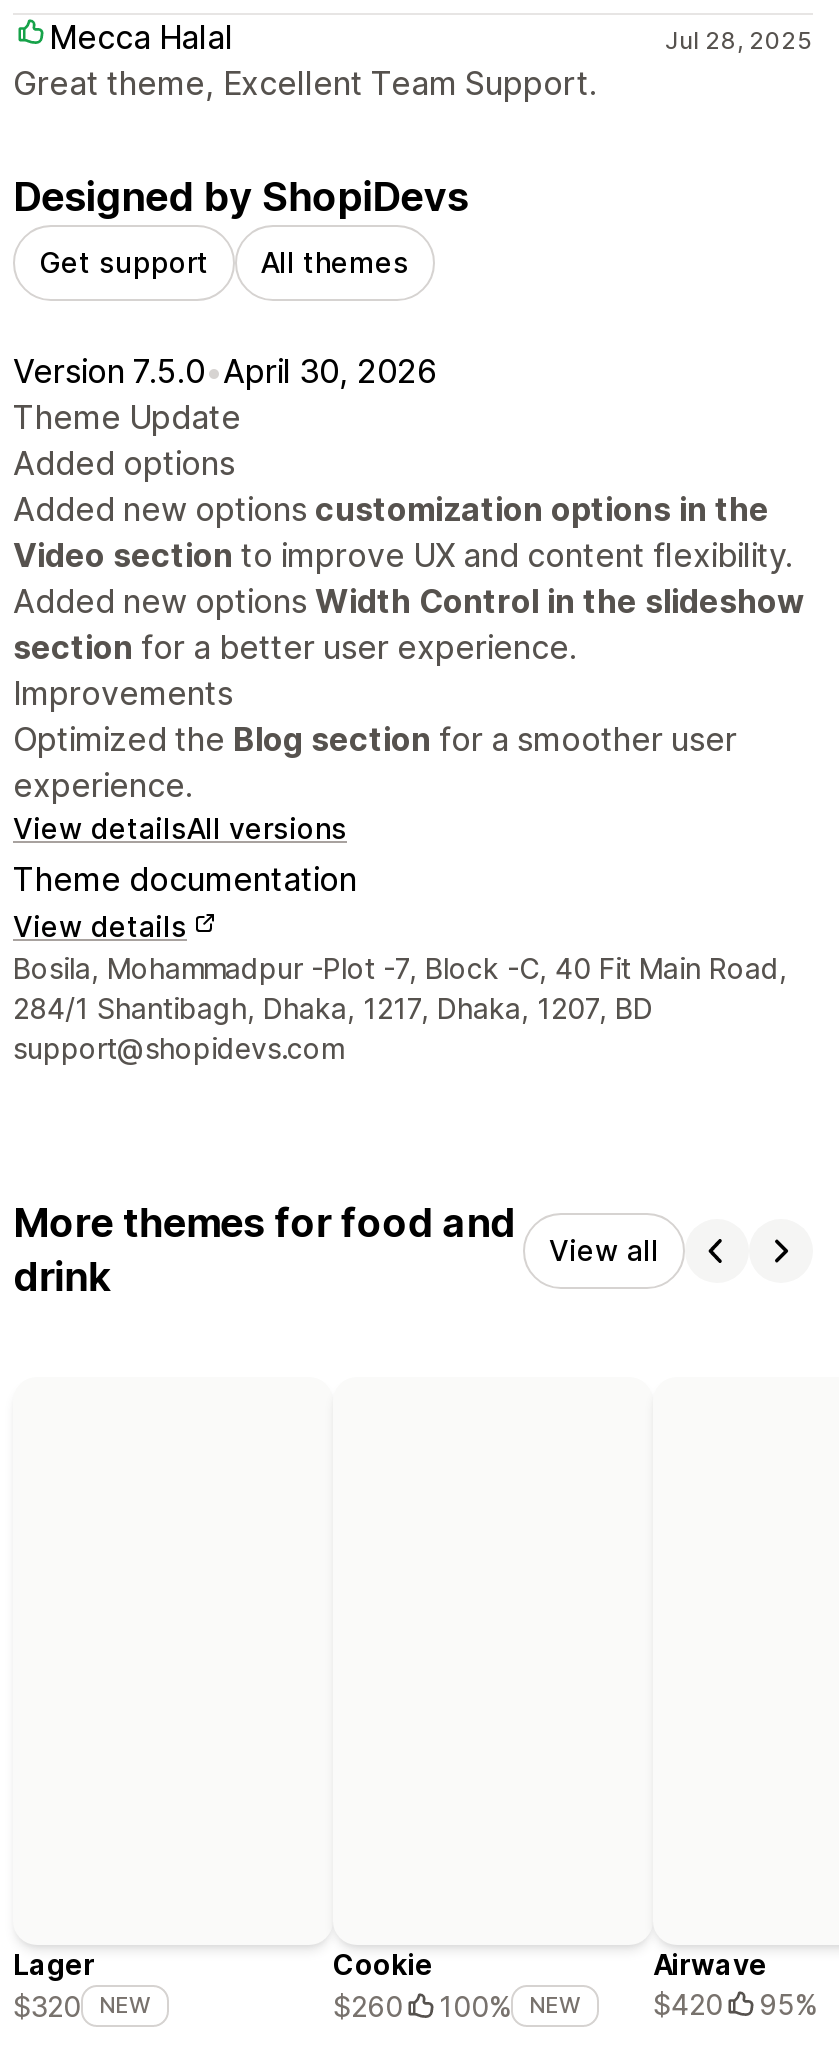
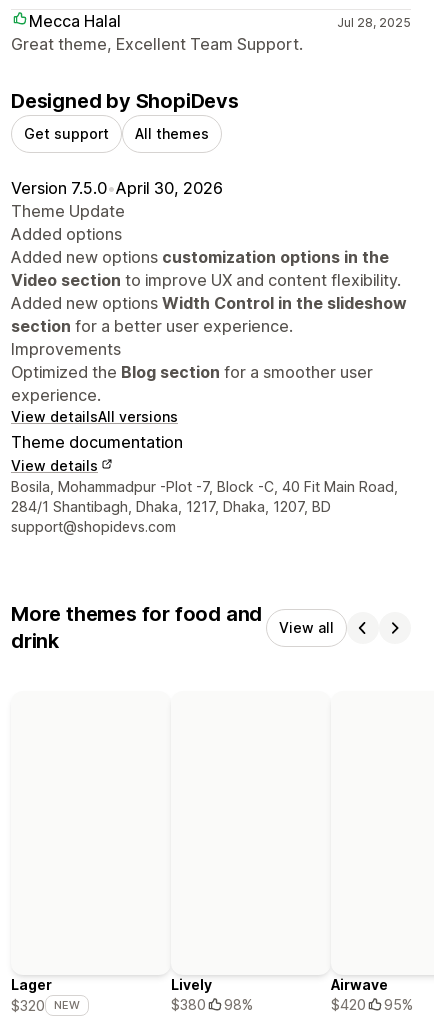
[333,1948,581,2023] Cookie | $260 | 100% | NEW -> [171,976,253,1013] Lively | $380 | 98%

